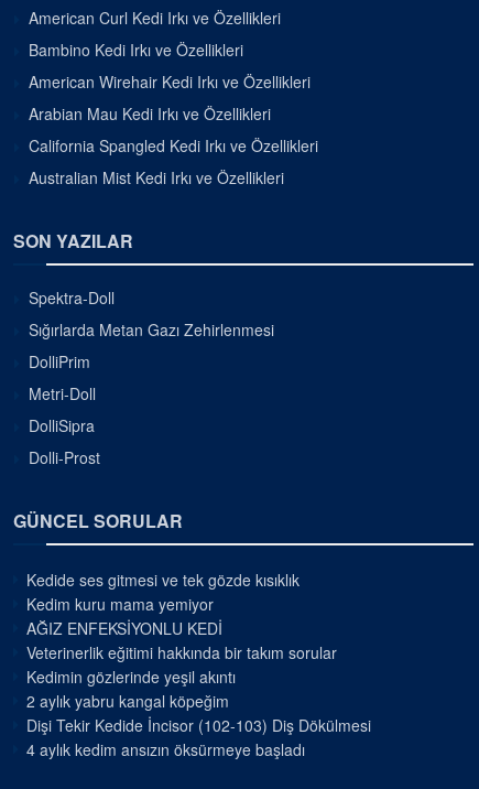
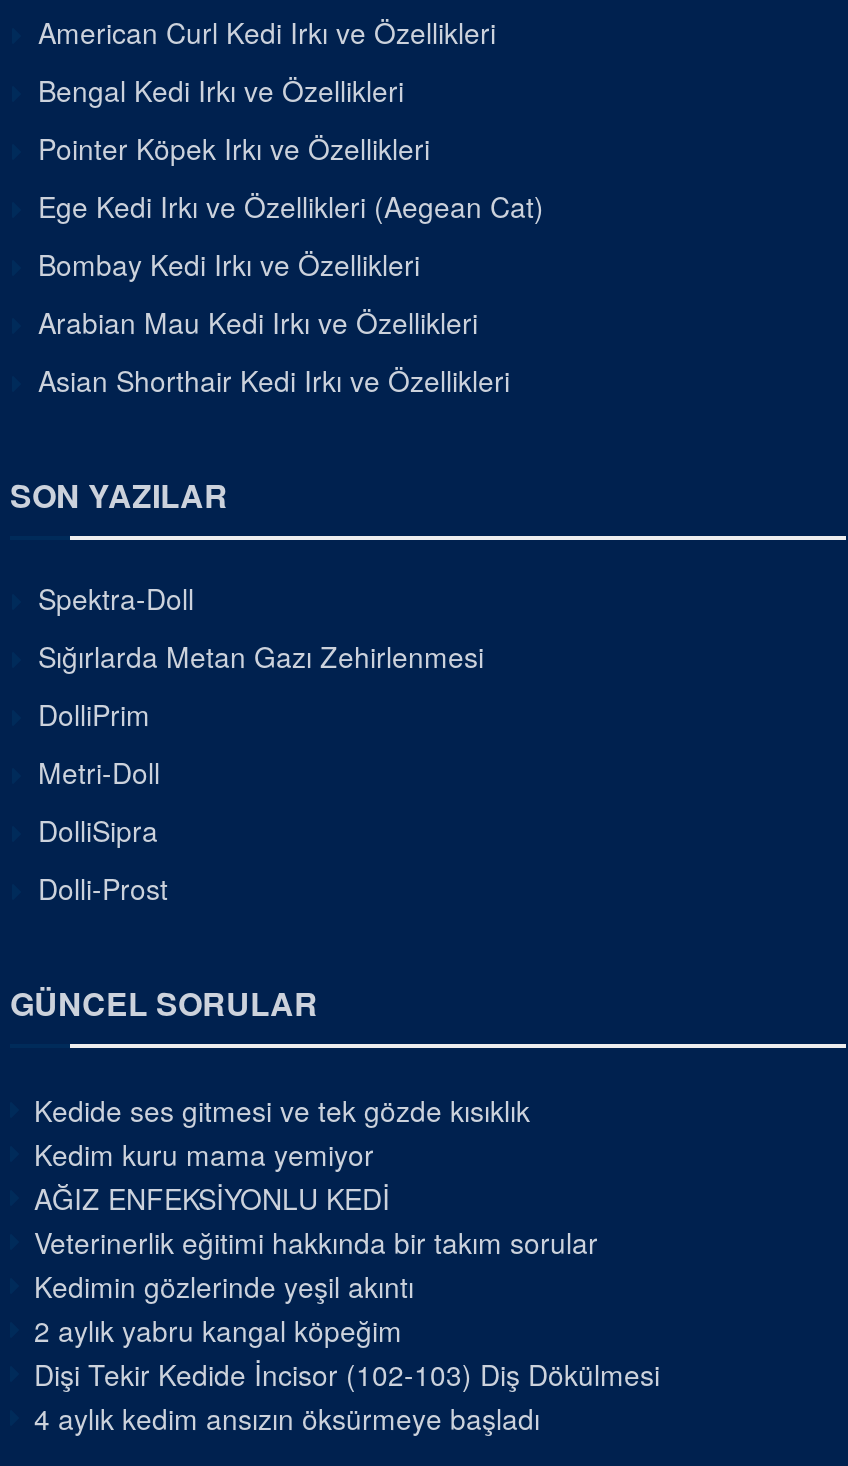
[29,39,311,93] Bambino Kedi Irkı ve Özellikleri | American Wirehair Kedi Irkı ve Özellikleri -> [38,71,544,285] Bengal Kedi Irkı ve Özellikleri | Pointer Köpek Irkı ve Özellikleri | Ege Kedi Irkı ve Özellikleri (Aegean Cat) | Bombay Kedi Irkı ve Özellikleri
moved [29,103,271,125] -> [38,303,478,343]: Arabian Mau Kedi Irkı ve Özellikleri
[29,135,318,189] California Spangled Kedi Irkı ve Özellikleri | Australian Mist Kedi Irkı ve Özellikleri -> [38,361,510,401] Asian Shorthair Kedi Irkı ve Özellikleri

